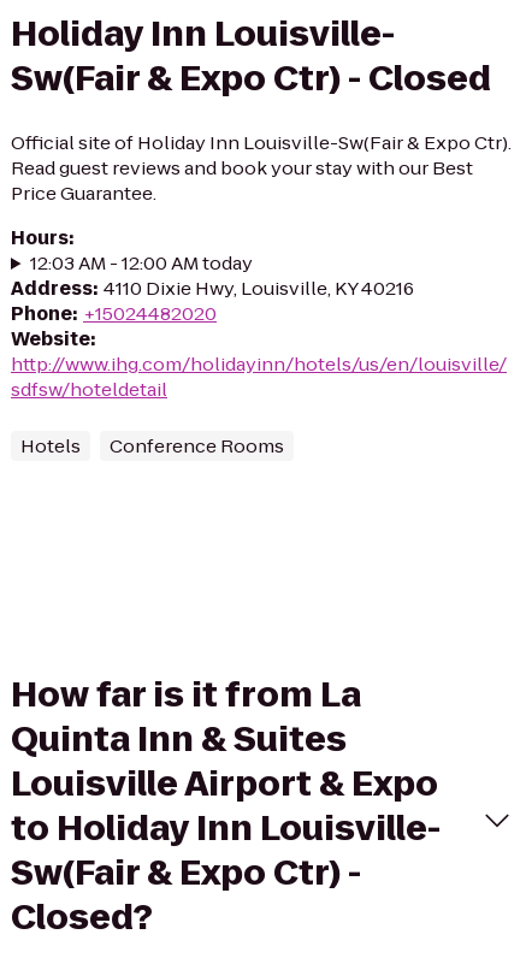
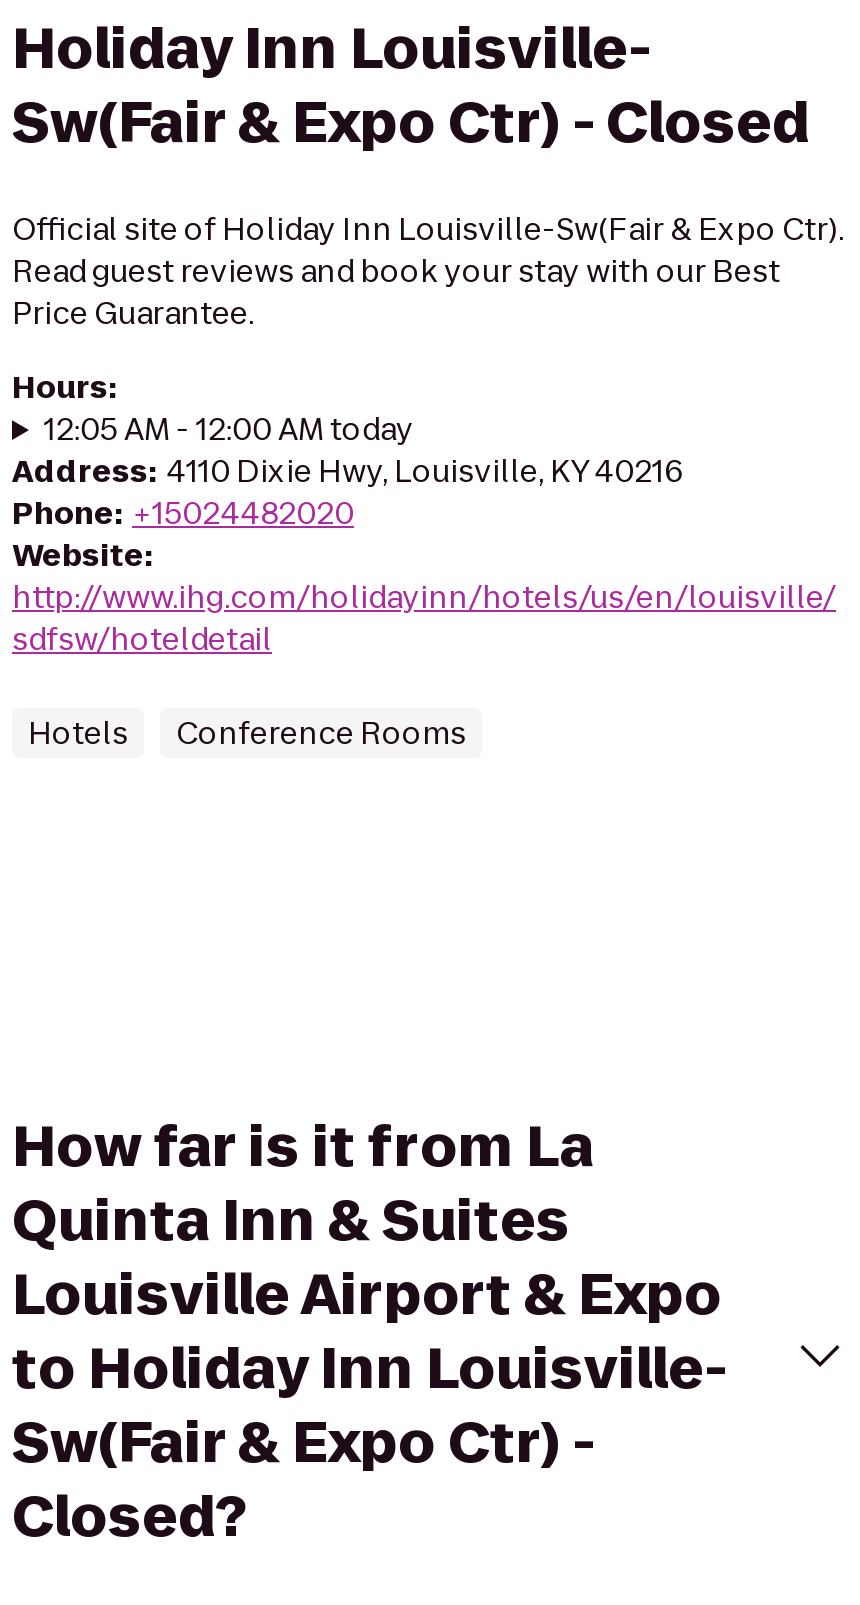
[30,250,253,276] 12:03 AM - 12:00 AM today -> [44,408,414,450] 12:05 AM - 12:00 AM today

